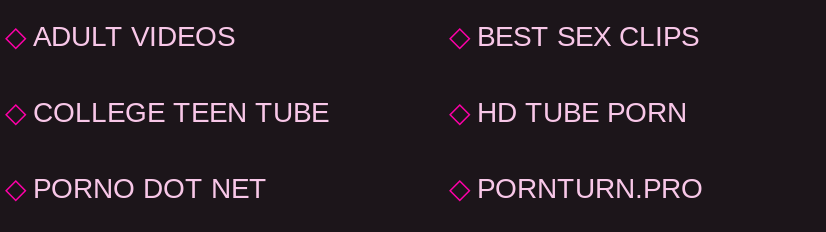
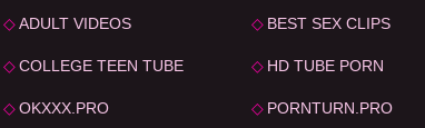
[33,172,267,204] PORNO DOT NET -> [19,99,110,117] OKXXX.PRO

